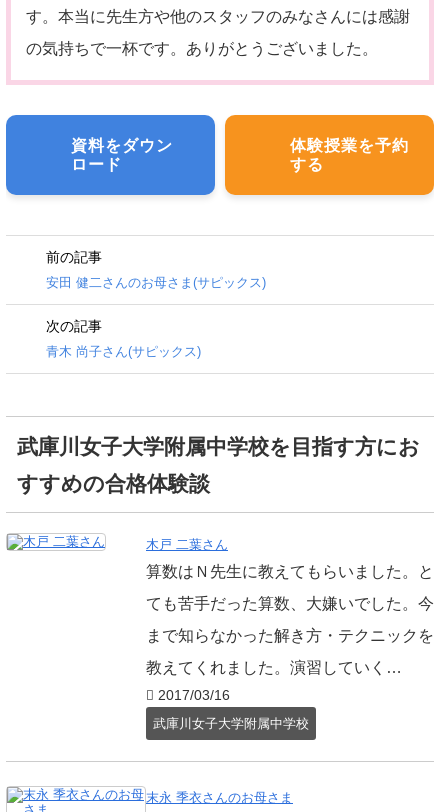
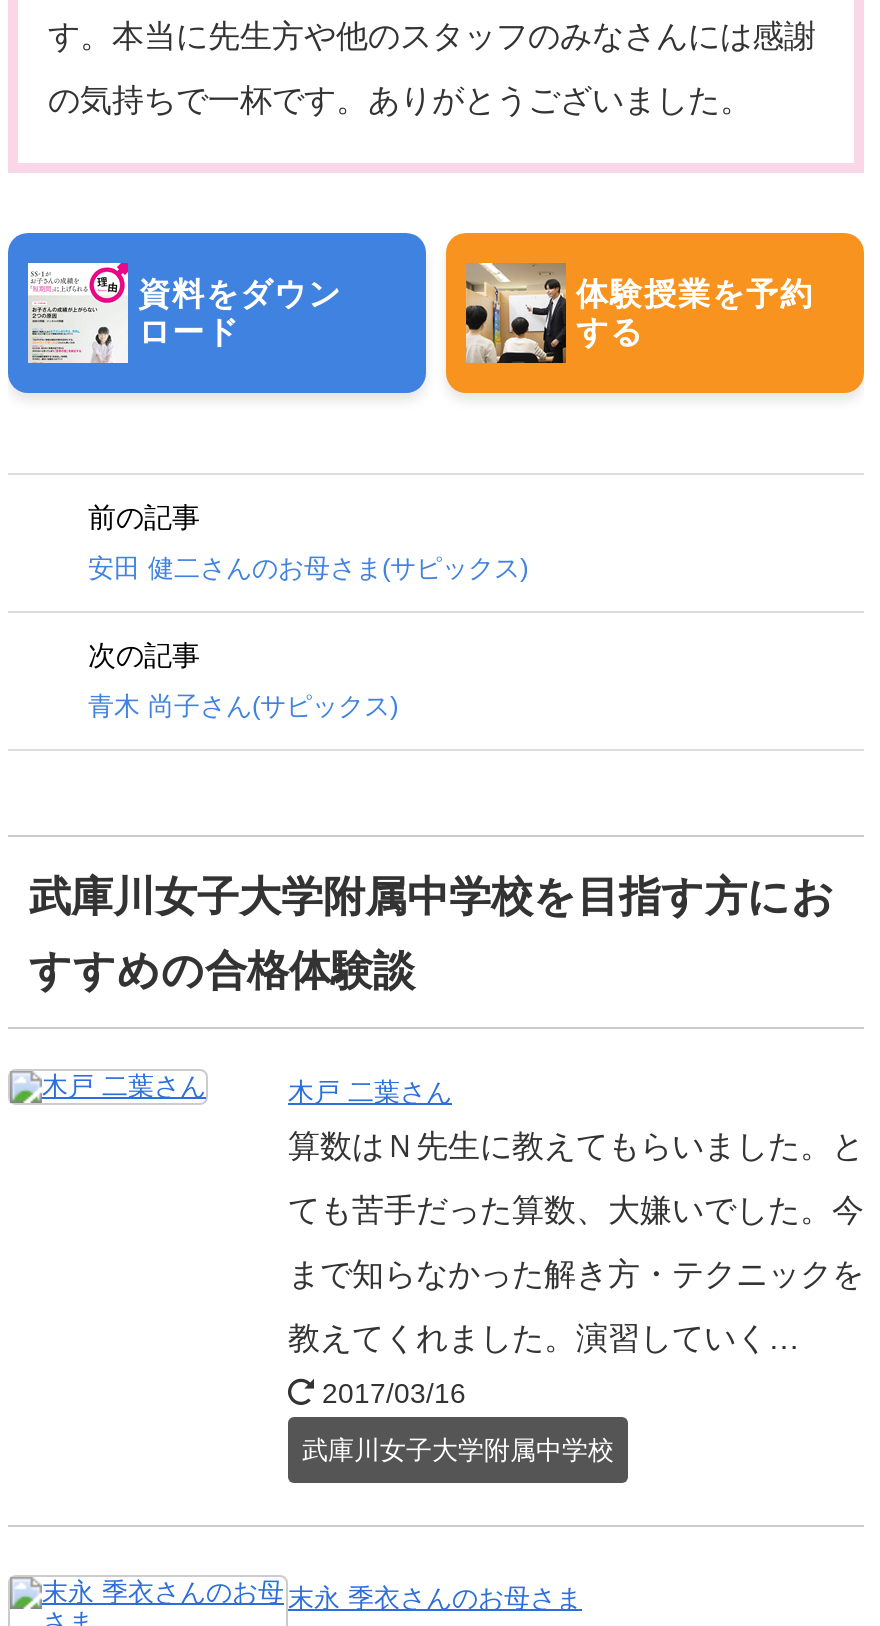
none -> [26,260,130,366] [image]
none -> [464,260,568,366] [image]

